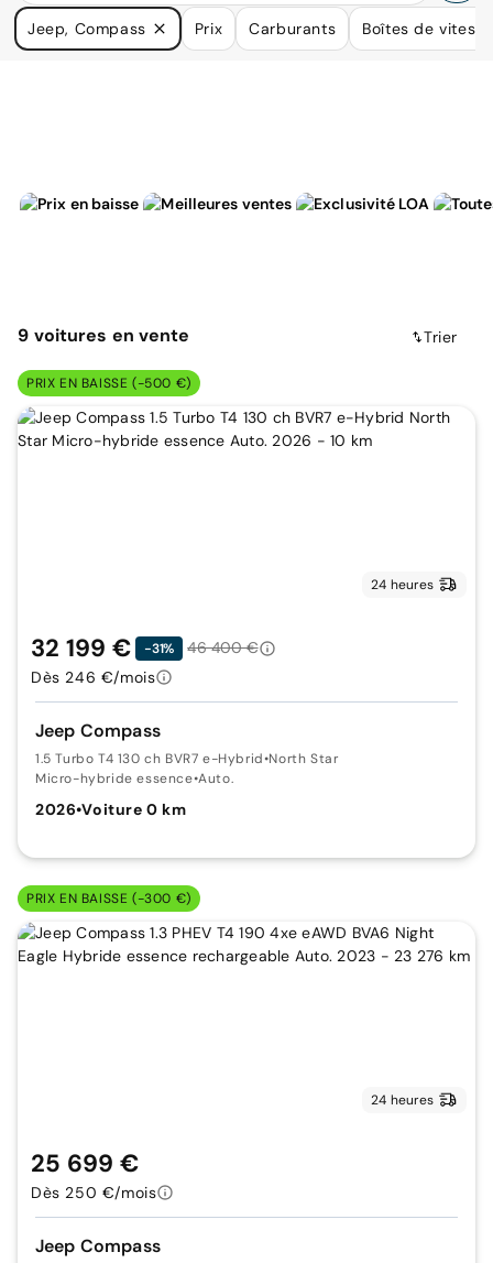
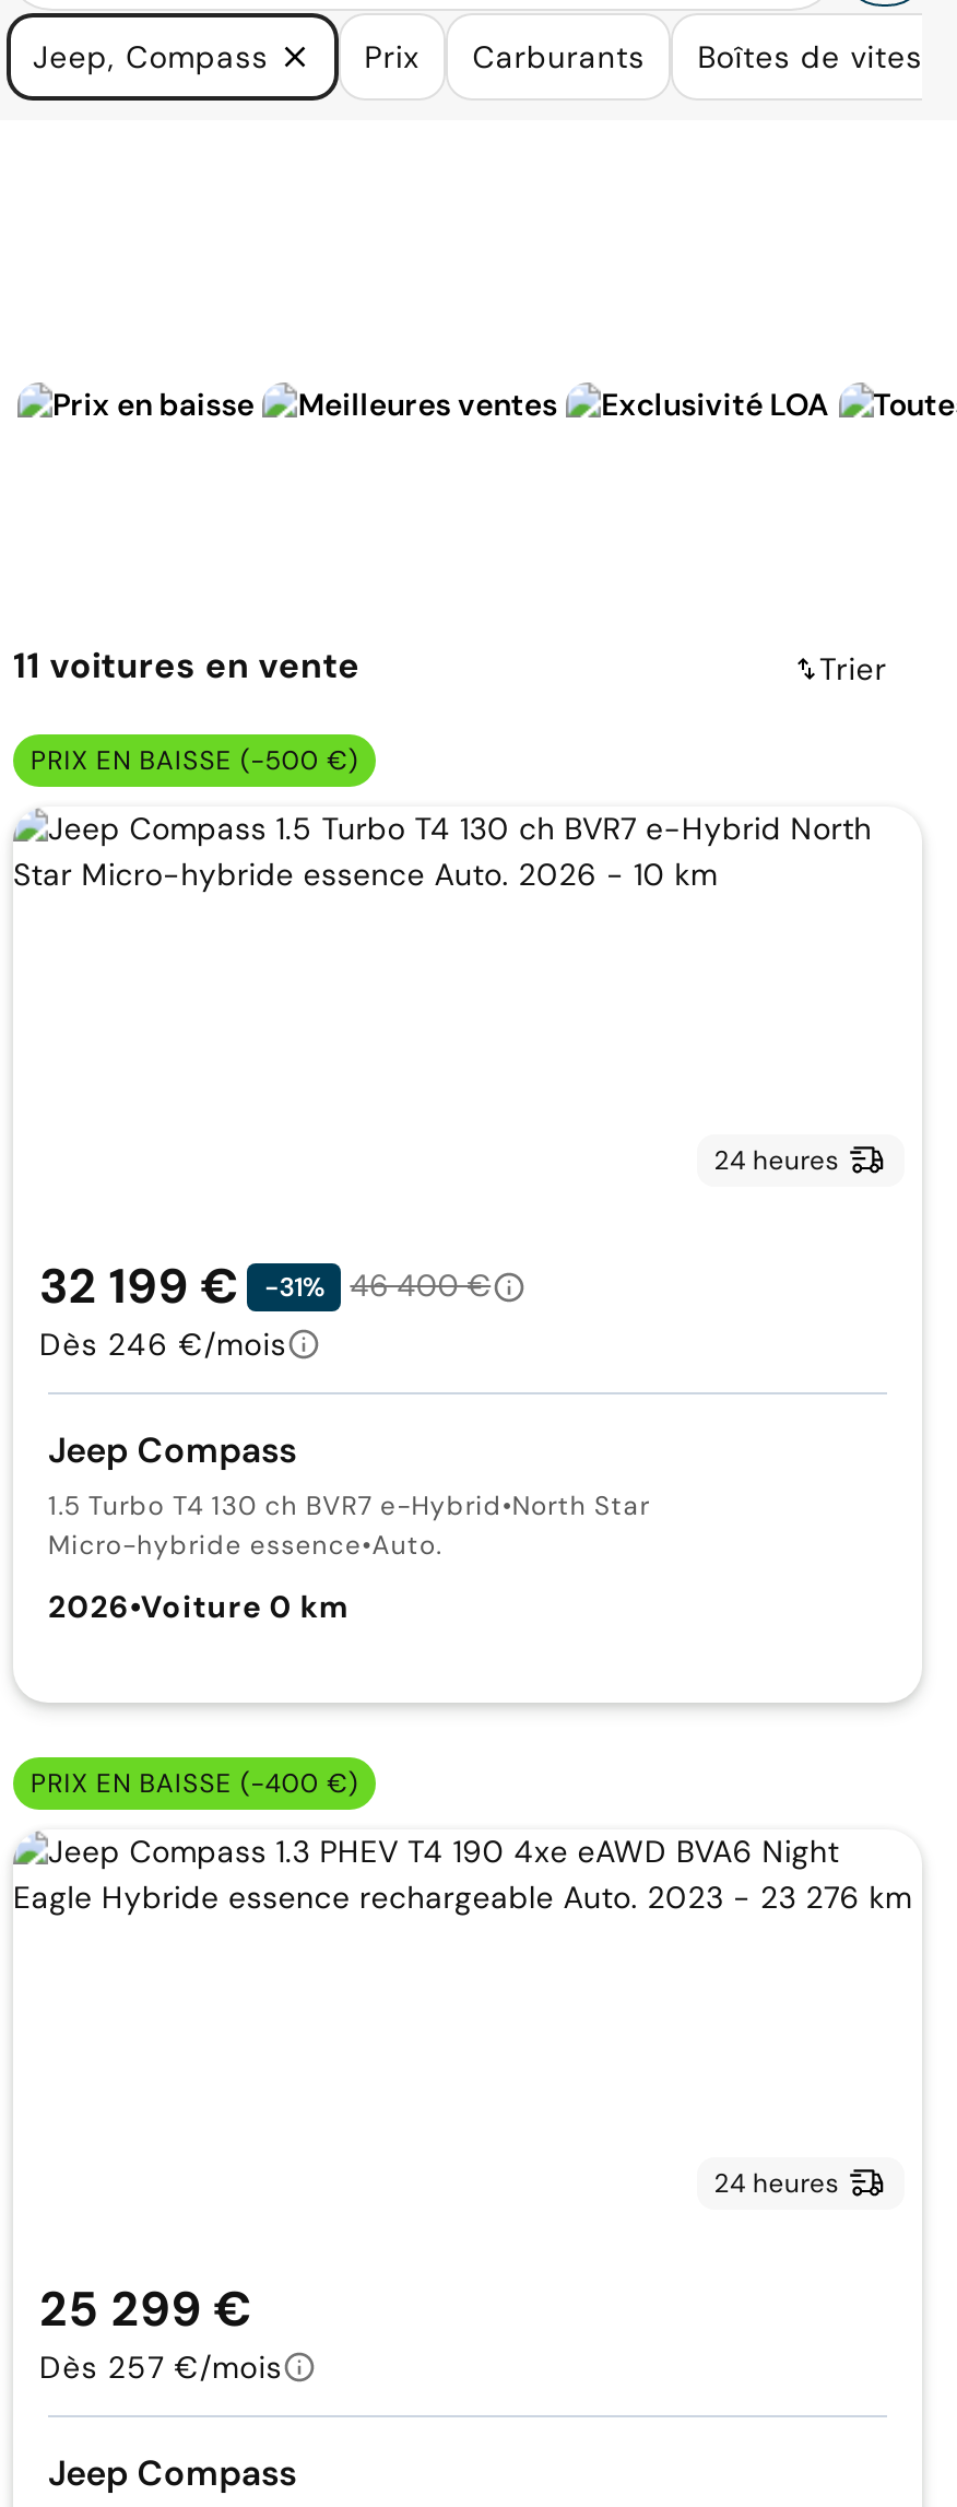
[18,324,190,347] 9 voitures en vente -> [13,643,360,689] 11 voitures en vente
[26,889,191,907] PRIX EN BAISSE (-300 €) -> [31,1766,358,1801] PRIX EN BAISSE (-400 €)
[31,1147,139,1179] 25 699 € -> [39,2277,251,2340] 25 299 €
[31,1182,157,1202] Dès 250 €/mois -> [39,2347,283,2386] Dès 257 €/mois

